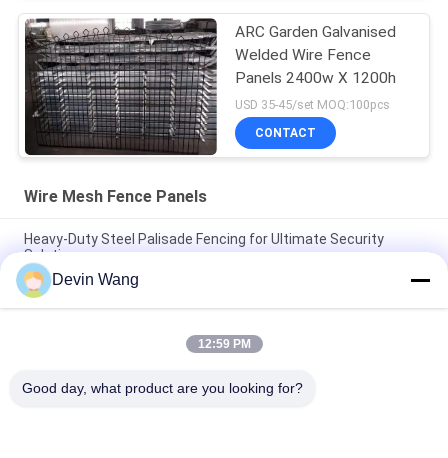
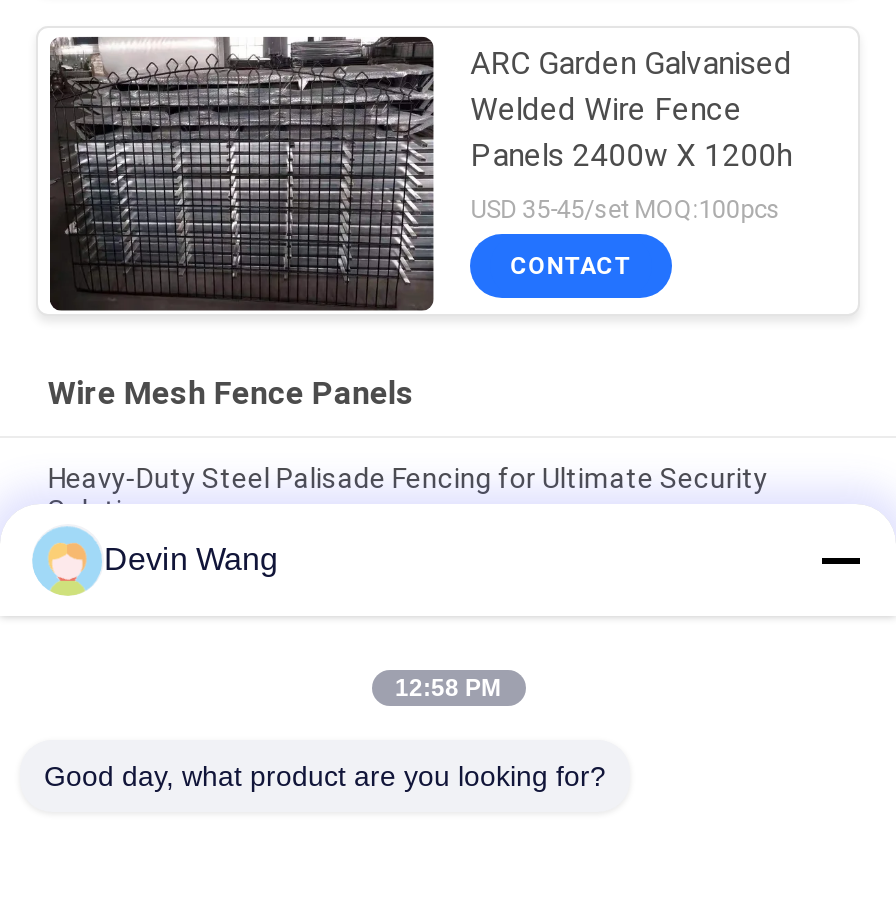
[197,337,250,351] 12:59 PM -> [395,674,501,702] 12:58 PM

